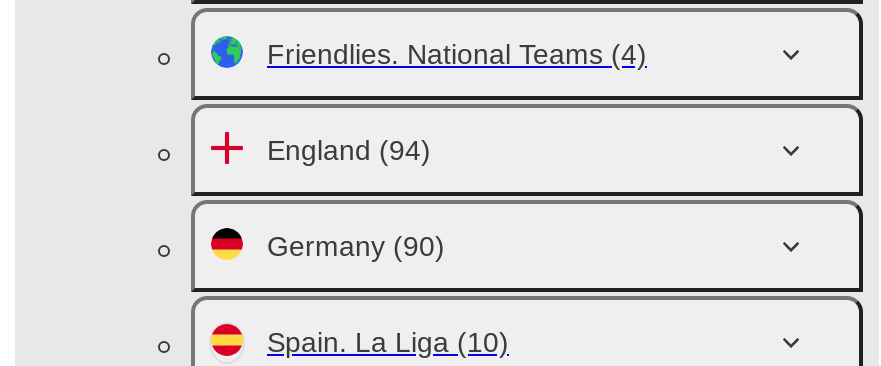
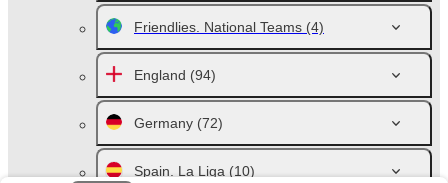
[267,230,445,262] Germany (90) -> [134,115,223,131] Germany (72)

